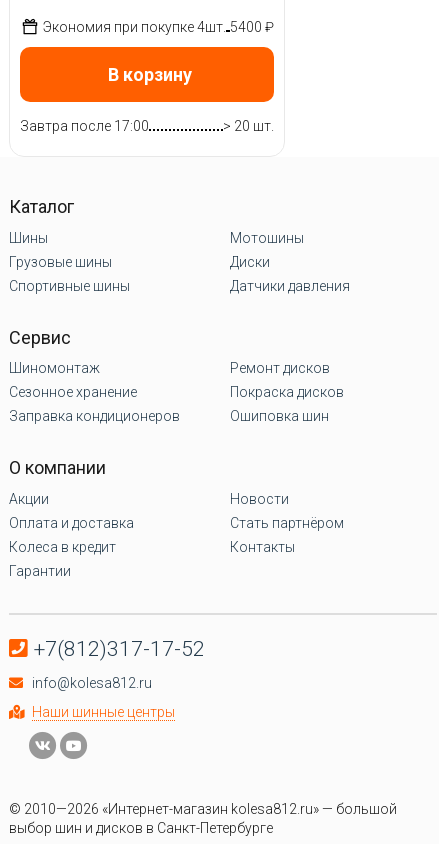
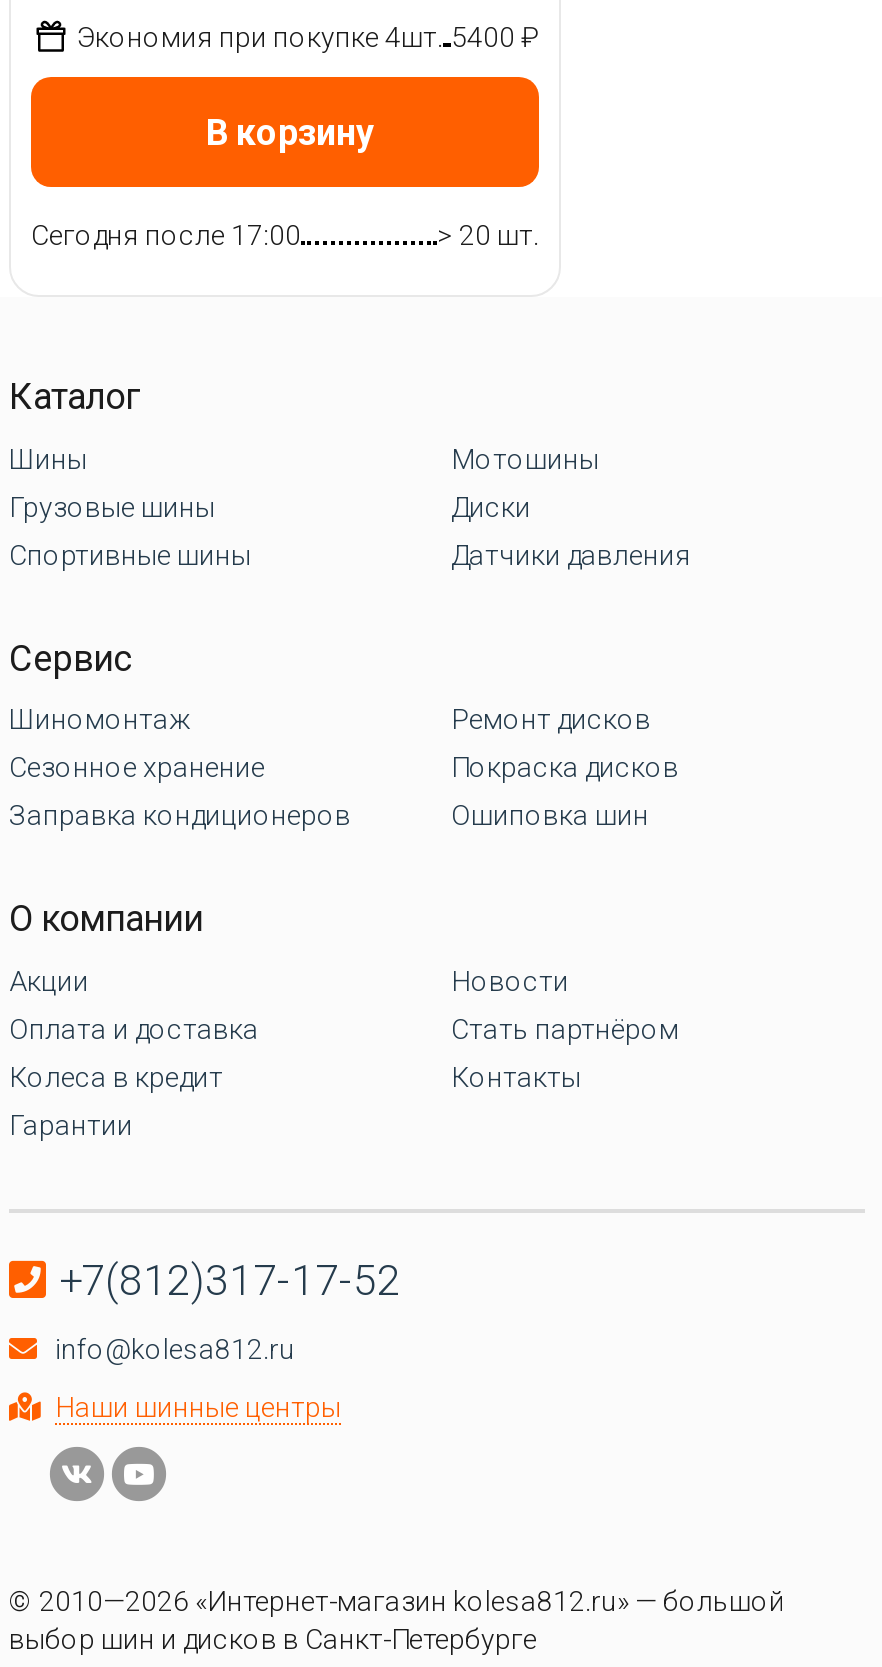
[20,118,149,134] Завтра после 17:00 -> [31,219,301,251] Сегодня после 17:00

